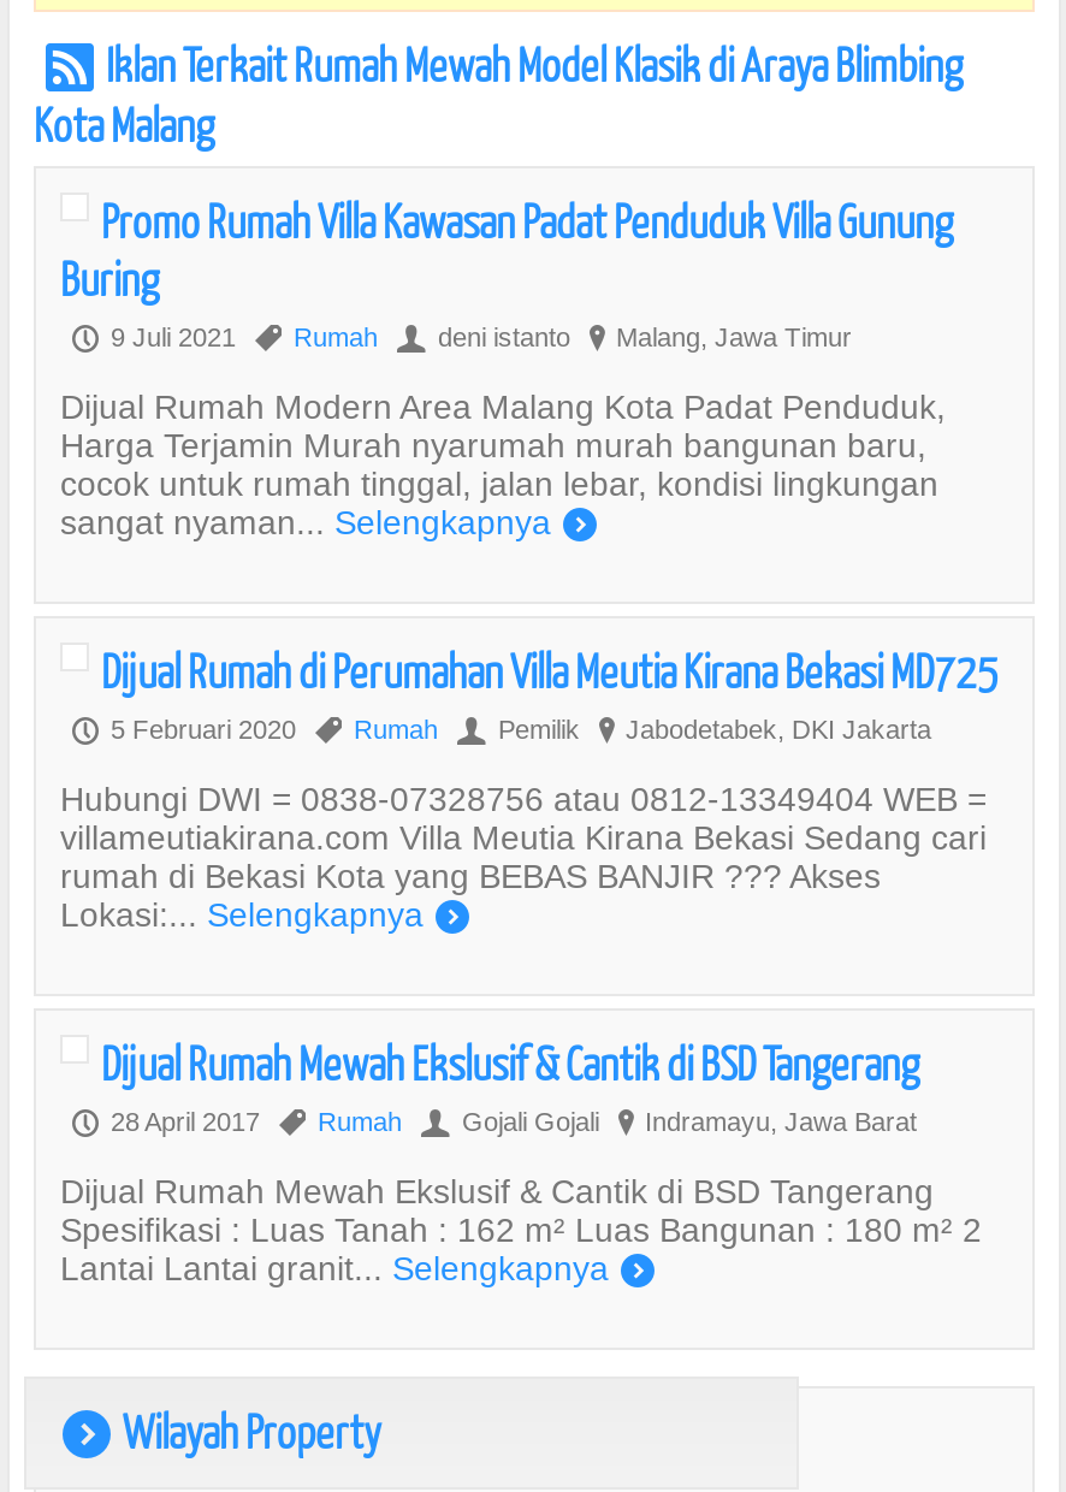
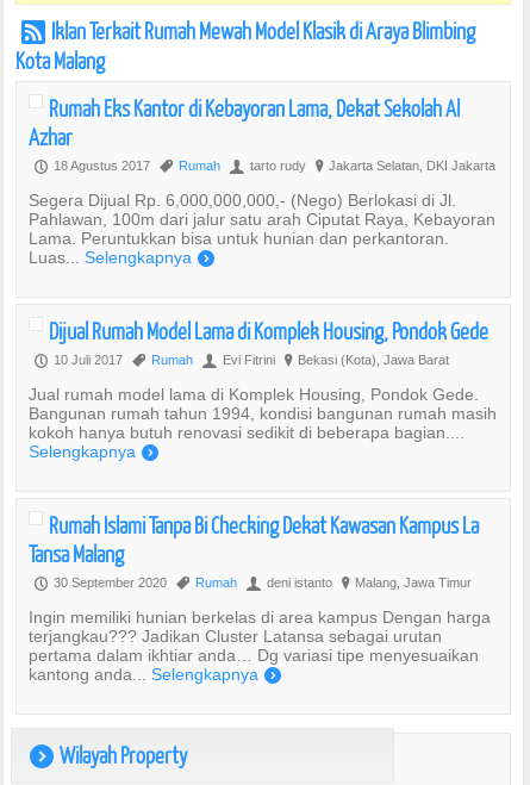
[60,193,953,354] Promo Rumah Villa Kawasan Padat Penduduk Villa Gunung | Buring | P 9 Juli 2021 , Rumah -> [29,94,497,591] Rumah Eks Kantor di Kebayoran Lama, Dekat Sekolah Al | Azhar | P 18 Agustus 2017 , Rumah | U tarto rudy ? Jakarta Selatan, DKI Jakarta | Segera Dijual Rp. 6,000,000,000,- (Nego) Berlokasi di Jl. | Pahlawan, 100m dari jalur satu arah Ciputat Raya, Kebayoran | Lama. Peruntukkan bisa untuk hunian dan perkantoran. | Luas... Selengkapnya ) | Dijual Rumah Model Lama di Komplek Housing, Pondok Gede | P 10 Juli 2017 , Rumah | U Evi Fitrini ? Bekasi (Kota), Jawa Barat | Jual rumah model lama di Komplek Housing, Pondok Gede. | Bangunan rumah tahun 1994, kondisi bangunan rumah masih | kokoh hanya butuh renovasi sedikit di beberapa bagian.... | Selengkapnya ) | Rumah Islami Tanpa Bi Checking Dekat Kawasan Kampus La | Tansa Malang | P 30 September 2020 , Rumah
moved [397,320,852,354] -> [247,574,472,591]: U deni istanto ? Malang, Jawa Timur
[60,387,999,1290] Dijual Rumah Modern Area Malang Kota Padat Penduduk, | Harga Terjamin Murah nyarumah murah bangunan baru, | cocok untuk rumah tinggal, jalan lebar, kondisi lingkungan | sangat nyaman... Selengkapnya ) | Dijual Rumah di Perumahan Villa Meutia Kirana Bekasi MD725 | P 5 Februari 2020 , Rumah | U Pemilik ? Jabodetabek, DKI Jakarta | Hubungi DWI = 0838-07328756 atau 0812-13349404 WEB = | villameutiakirana.com Villa Meutia Kirana Bekasi Sedang cari | rumah di Bekasi Kota yang BEBAS BANJIR ??? Akses | Lokasi:... Selengkapnya ) | Dijual Rumah Mewah Ekslusif & Cantik di BSD Tangerang | P 28 April 2017 , Rumah | U Gojali Gojali ? Indramayu, Jawa Barat | Dijual Rumah Mewah Ekslusif & Cantik di BSD Tangerang | Spesifikasi : Luas Tanah : 162 m² Luas Bangunan : 180 m² 2 | Lantai Lantai granit... Selengkapnya ) -> [29,608,491,685] Ingin memiliki hunian berkelas di area kampus Dengan harga | terjangkau??? Jadikan Cluster Latansa sebagai urutan | pertama dalam ikhtiar anda… Dg variasi tipe menyesuaikan | kantong anda... Selengkapnya )

